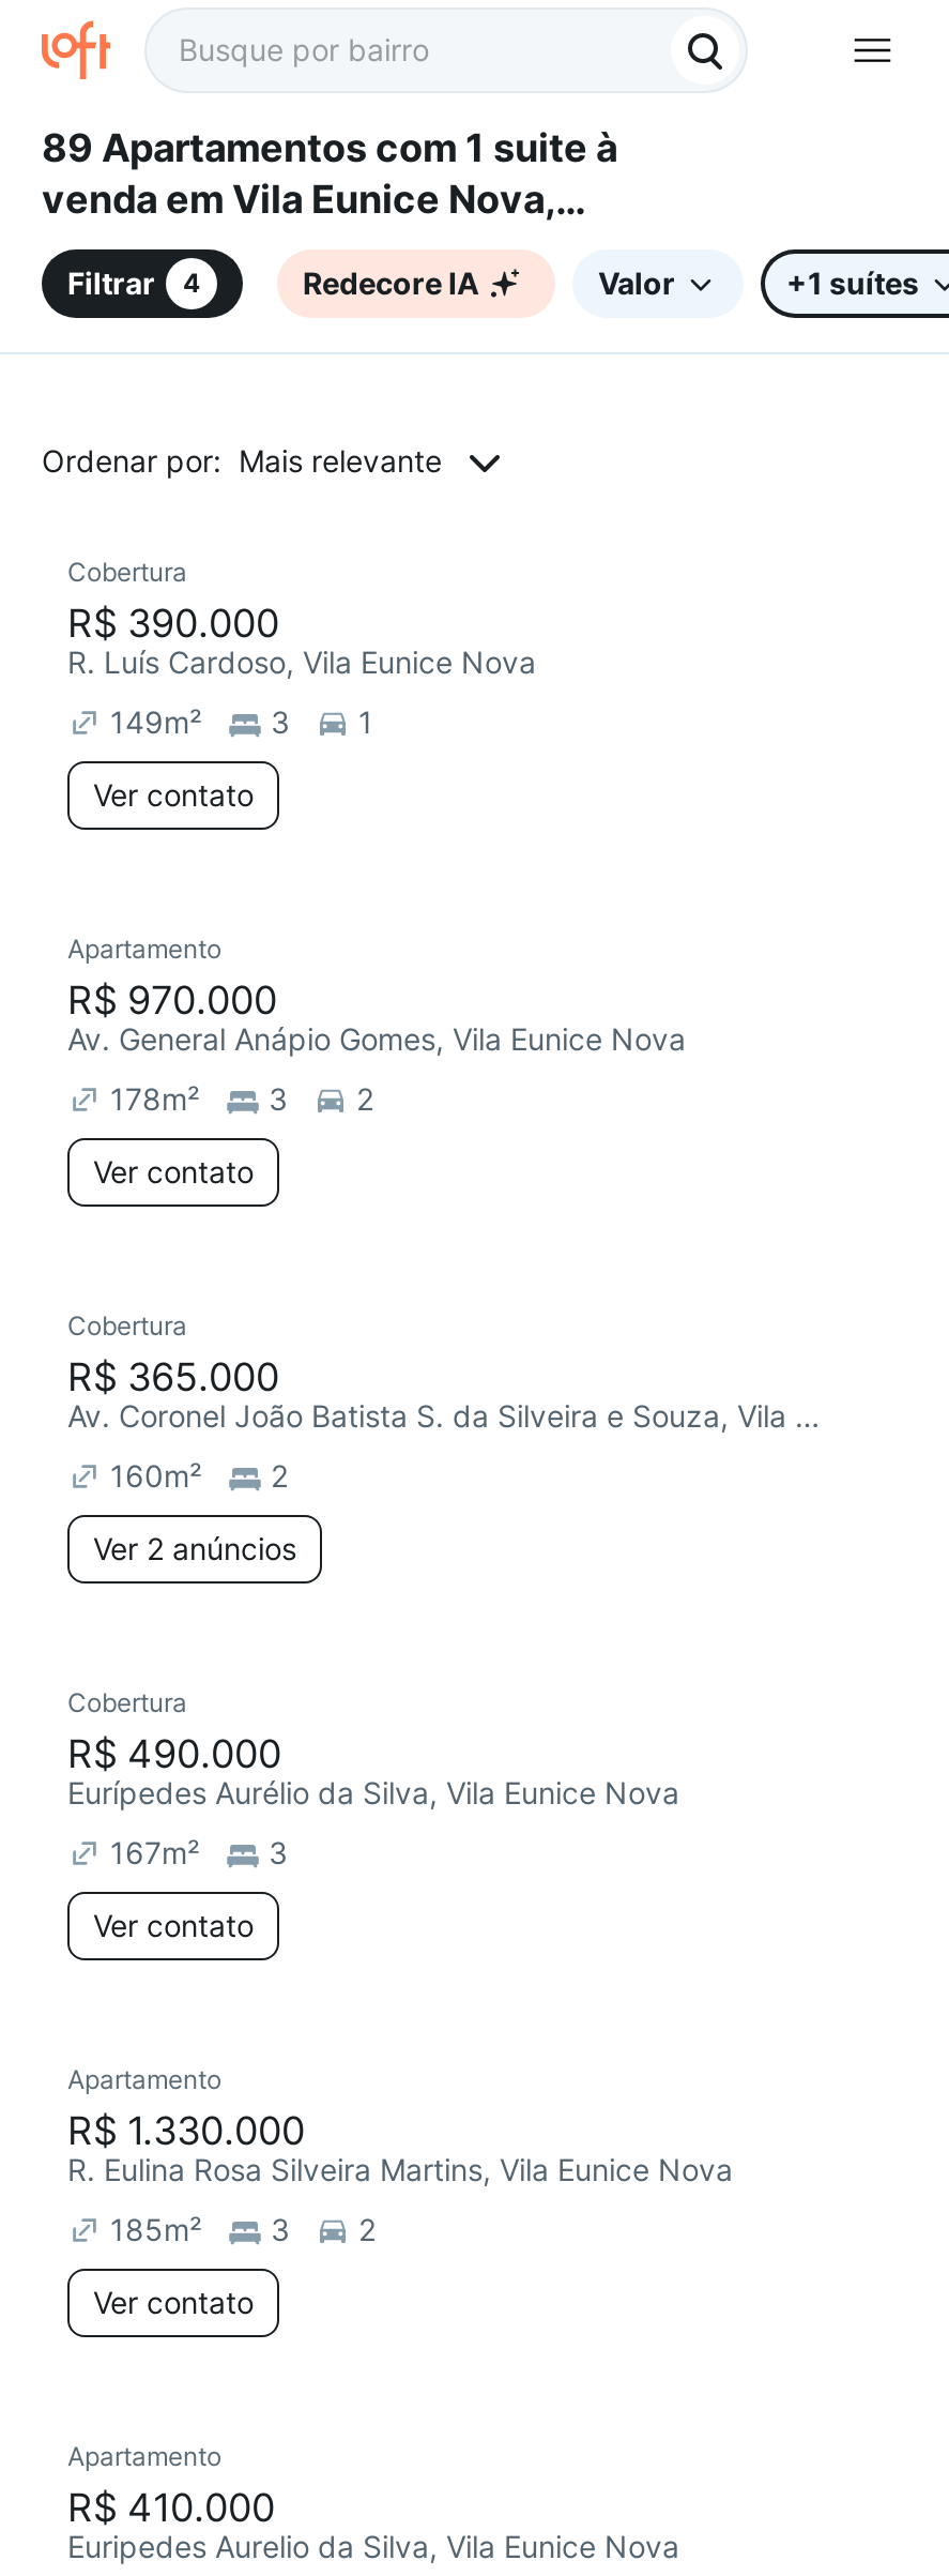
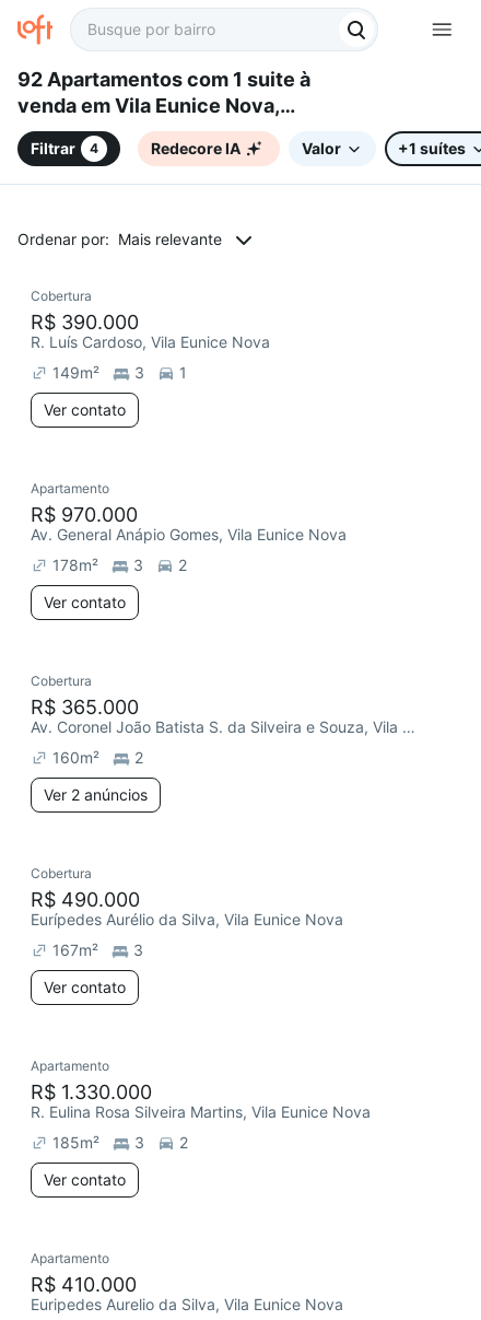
[42,126,596,171] 89 Apartamentos com 1 suite à -> [17,68,300,91] 92 Apartamentos com 1 suite à

